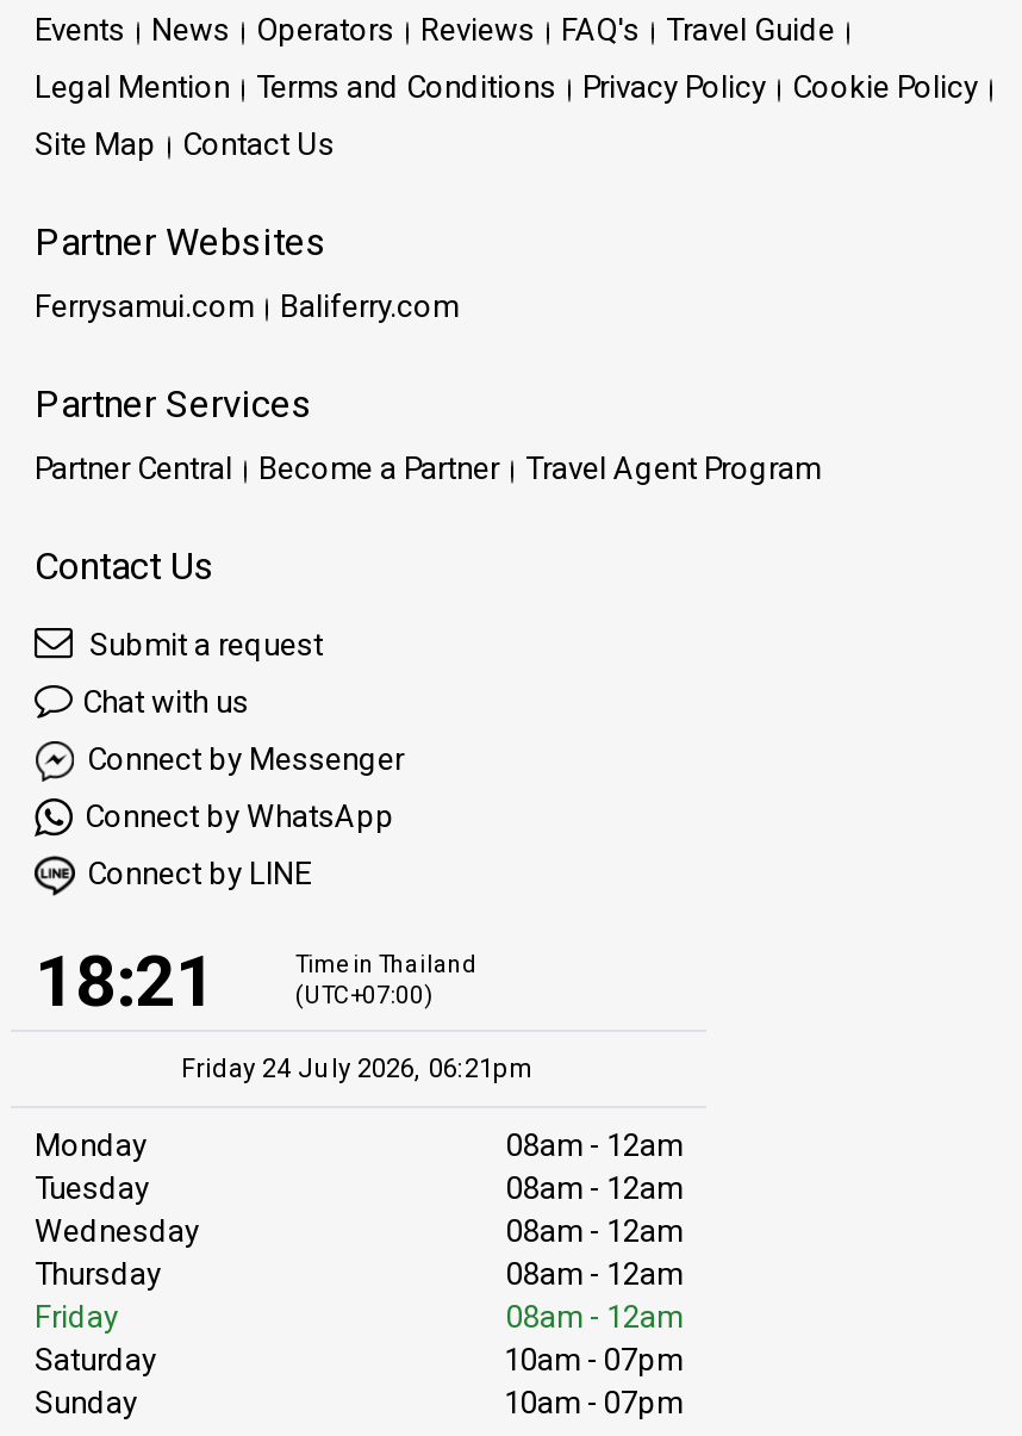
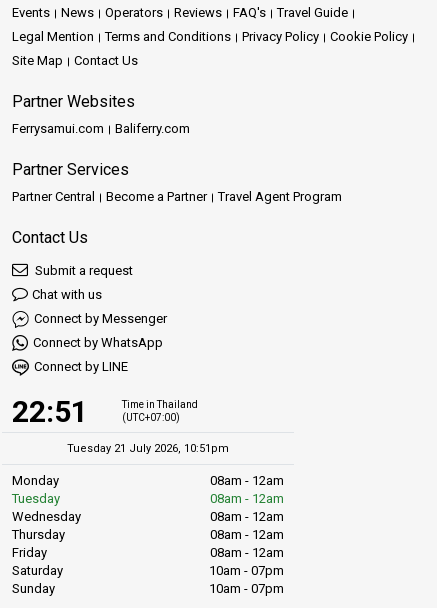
[35,939,216,1023] 18:21 -> [12,394,88,429] 22:51
[181,1053,536,1084] Friday 24 July 2026, 06:21pm -> [67,442,229,455] Tuesday 21 July 2026, 10:51pm

